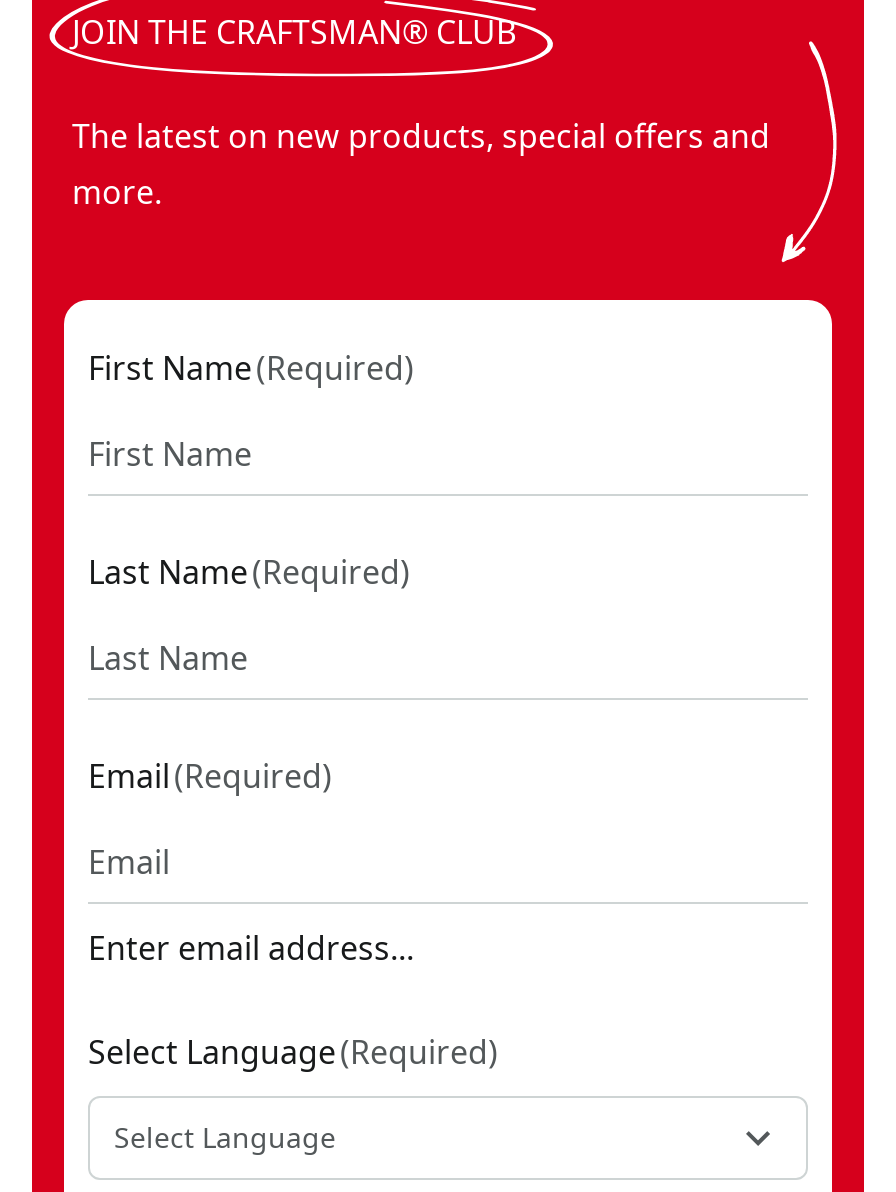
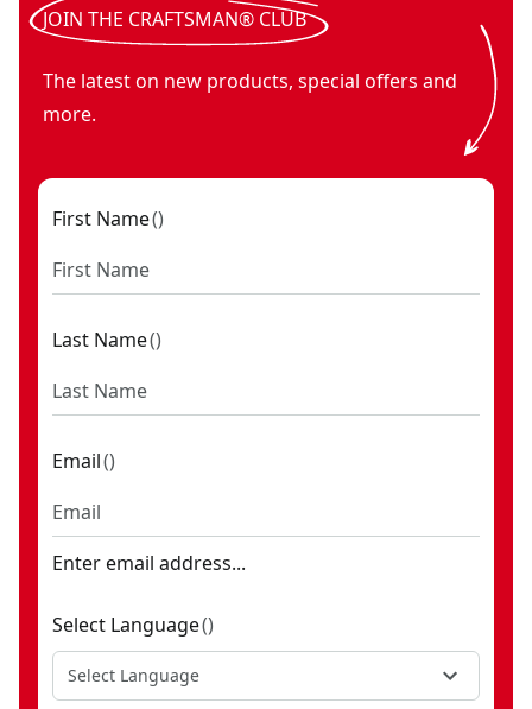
[88,346,414,390] First Name (Required) -> [52,205,164,232] First Name ()
[88,550,410,594] Last Name (Required) -> [52,327,161,353] Last Name ()
[88,754,332,798] Email (Required) -> [52,448,115,474] Email ()
[88,1030,498,1074] Select Language (Required) -> [52,612,214,638] Select Language ()

